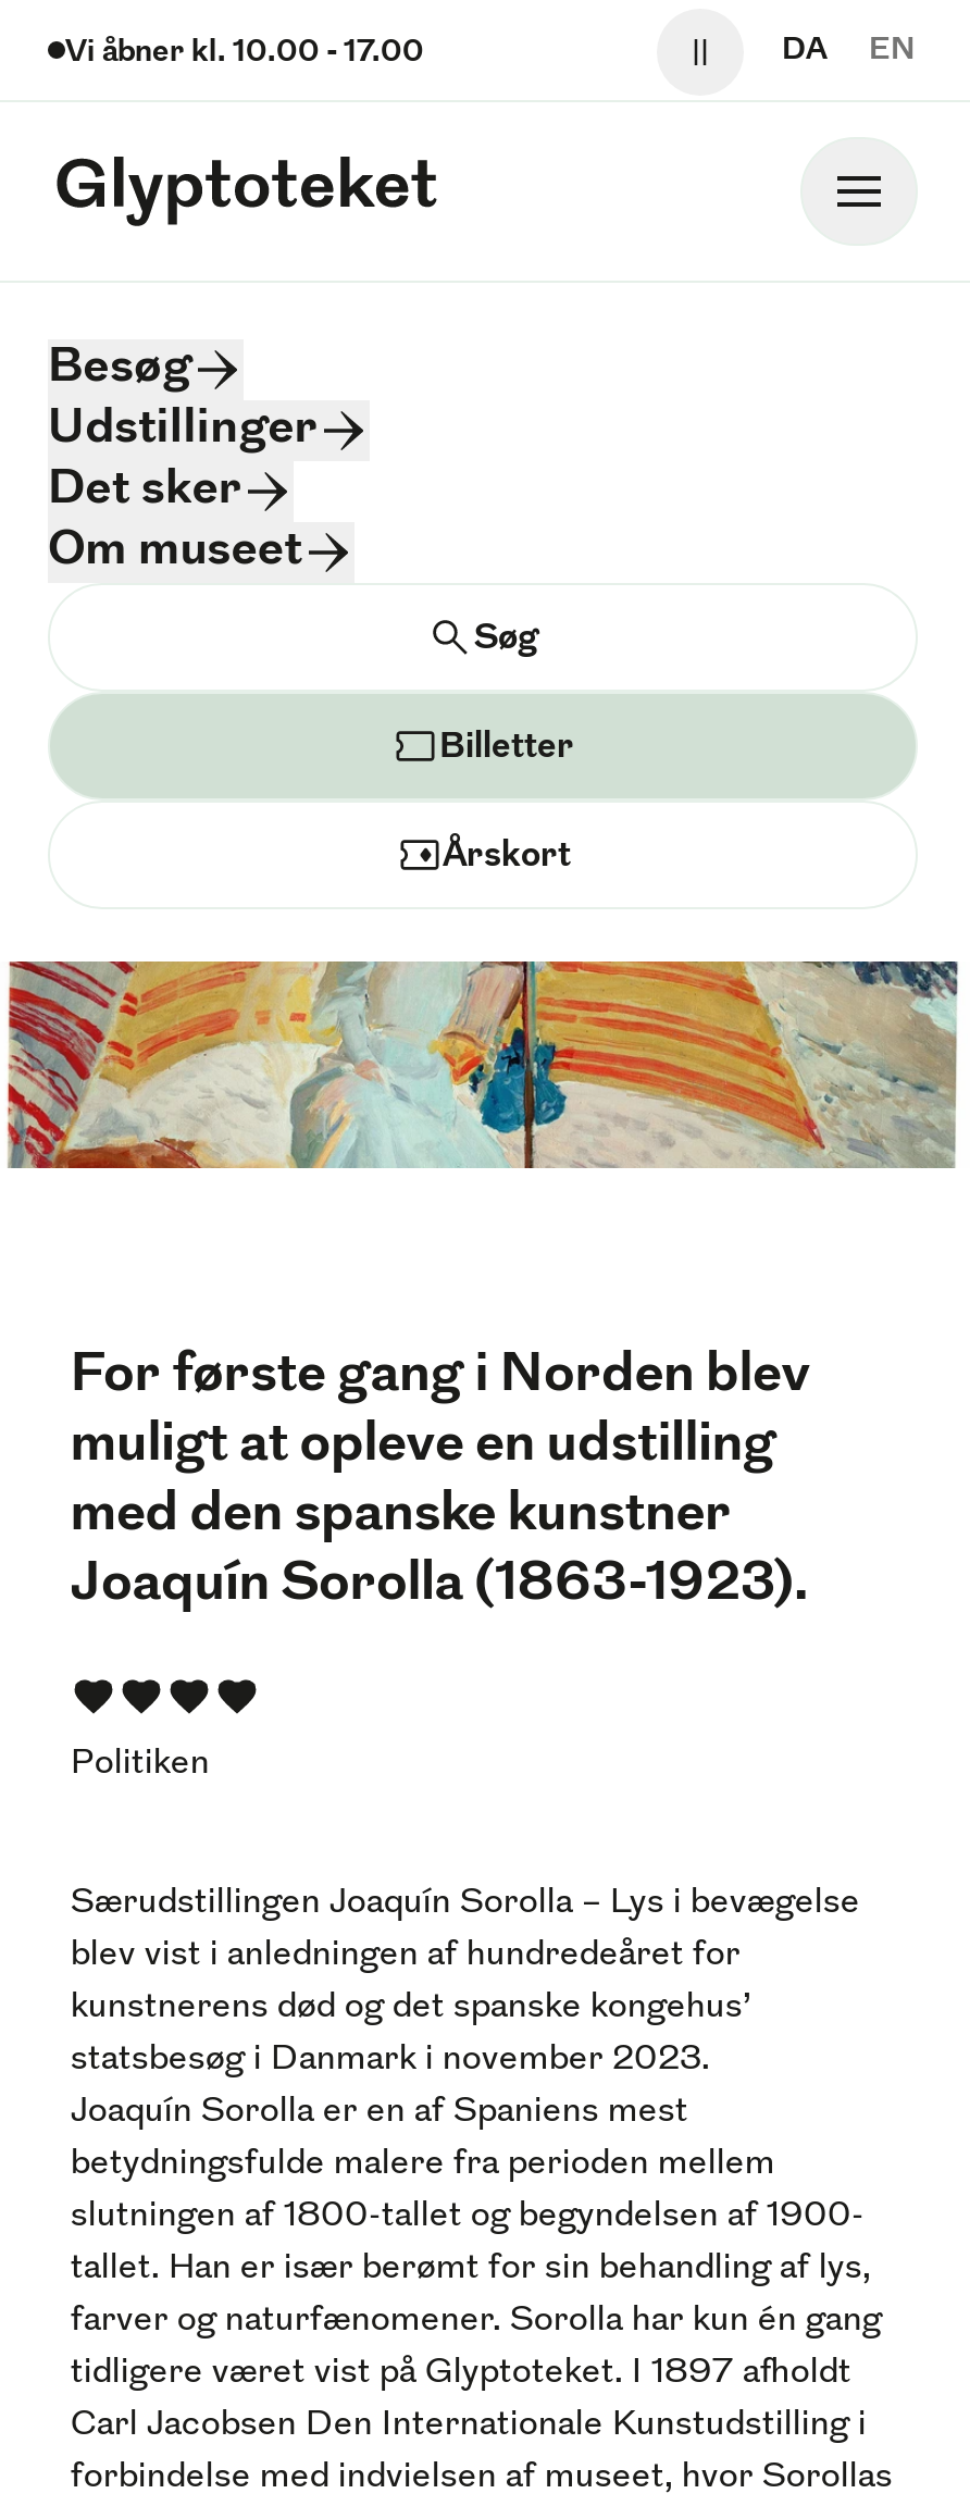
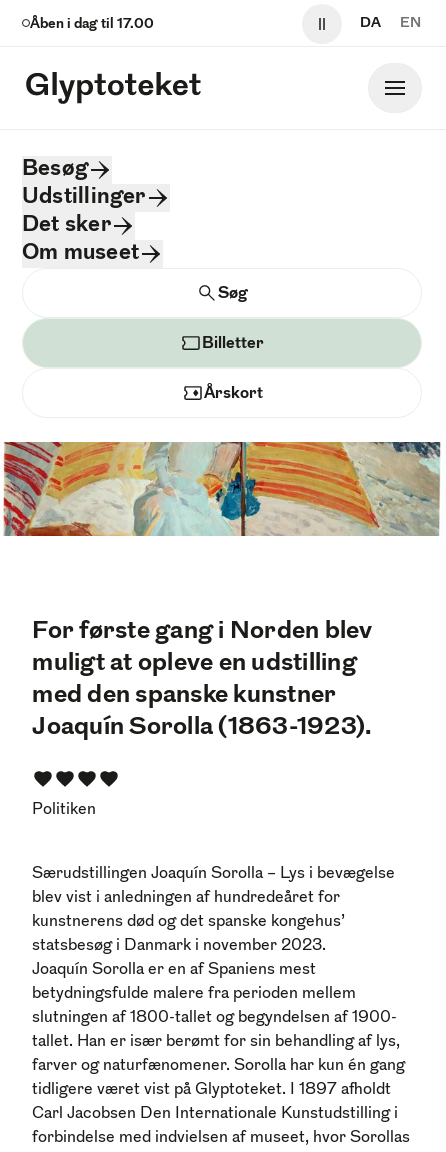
[65,36,424,69] Vi åbner kl. 10.00 - 17.00 -> [30,16,154,31] Åben i dag til 17.00

